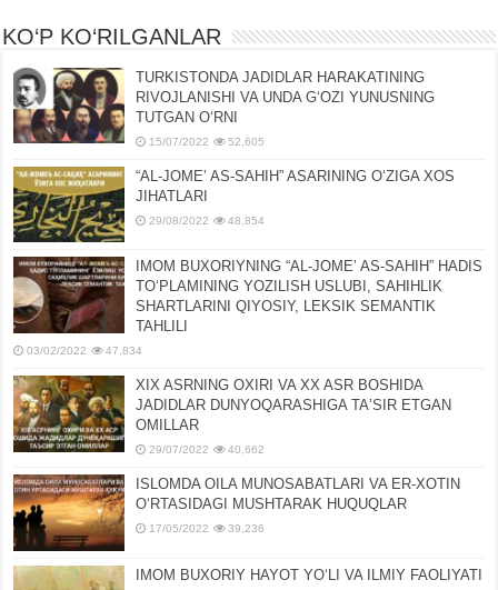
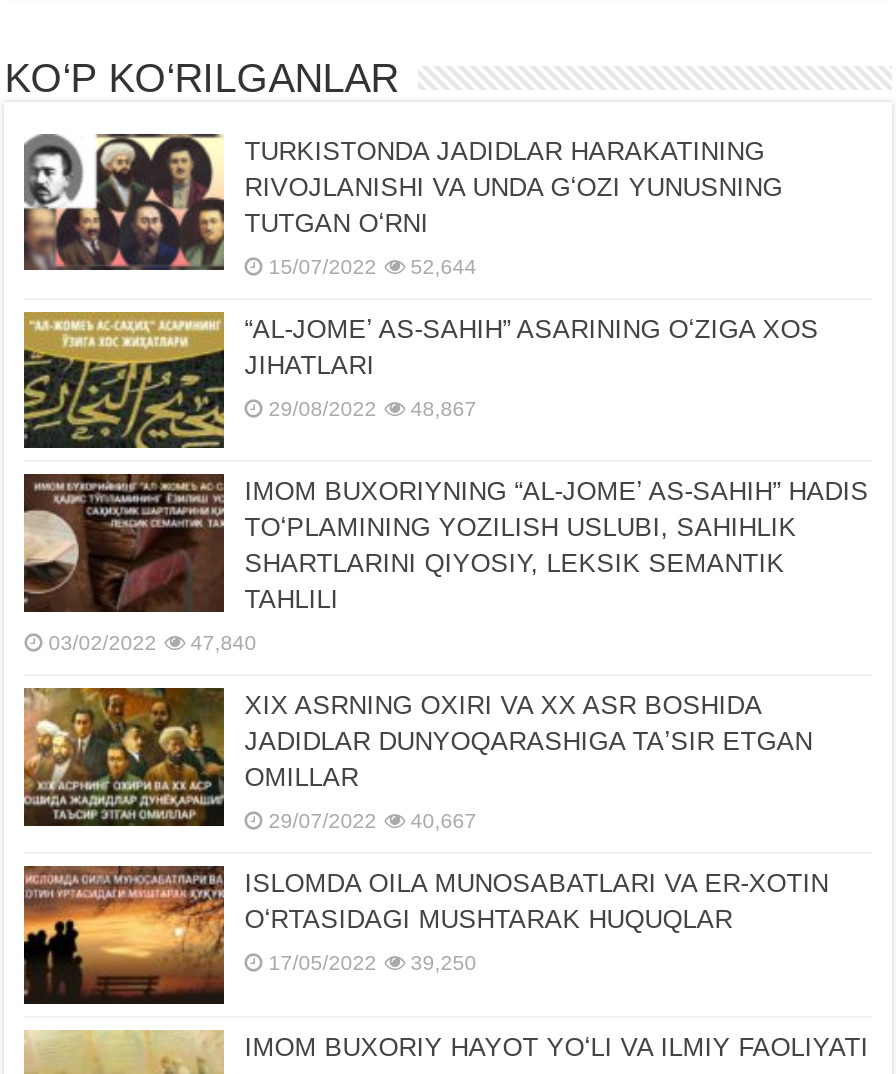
[149,136,265,148] 15/07/2022 52,605 -> [268,256,476,278] 15/07/2022 52,644
[149,215,265,227] 29/08/2022 48,854 -> [268,398,476,420] 29/08/2022 48,867
[27,345,143,357] 03/02/2022 47,834 -> [48,633,256,655] 03/02/2022 47,840
[149,444,265,456] 29/07/2022 40,662 -> [268,811,476,833] 29/07/2022 40,667
[149,523,265,535] 17/05/2022 39,236 -> [268,953,476,975] 17/05/2022 39,250

